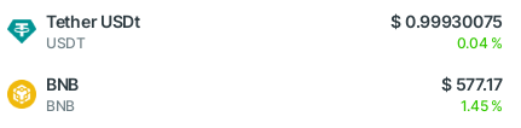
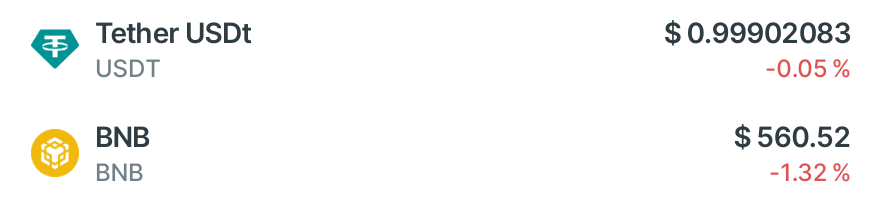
[391,11,503,31] $ 0.99930075 -> [664,15,851,49] $ 0.99902083
[457,34,503,52] 0.04 % -> [765,53,851,83] -0.05 %
[441,74,503,94] $ 577.17 -> [733,119,851,153] $ 560.52
[460,97,503,115] 1.45 % -> [769,157,851,187] -1.32 %

